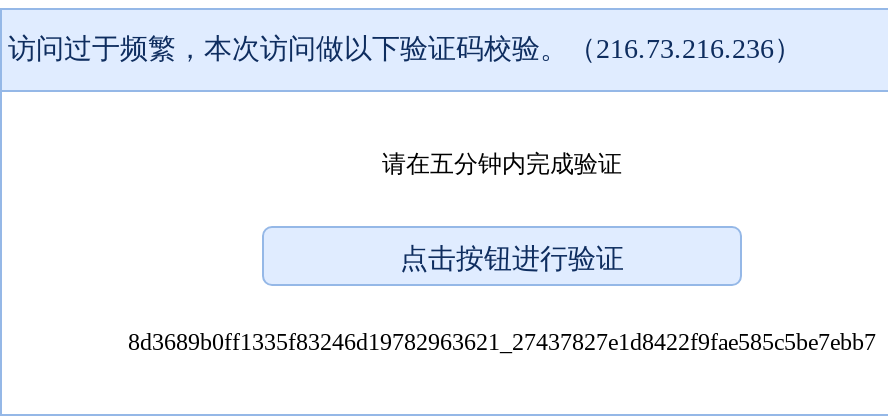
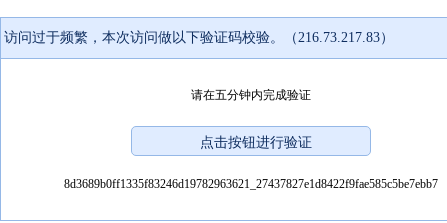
[8,34,802,64] 访问过于频繁，本次访问做以下验证码校验。（216.73.216.236） -> [4,30,394,45] 访问过于频繁，本次访问做以下验证码校验。（216.73.217.83）

